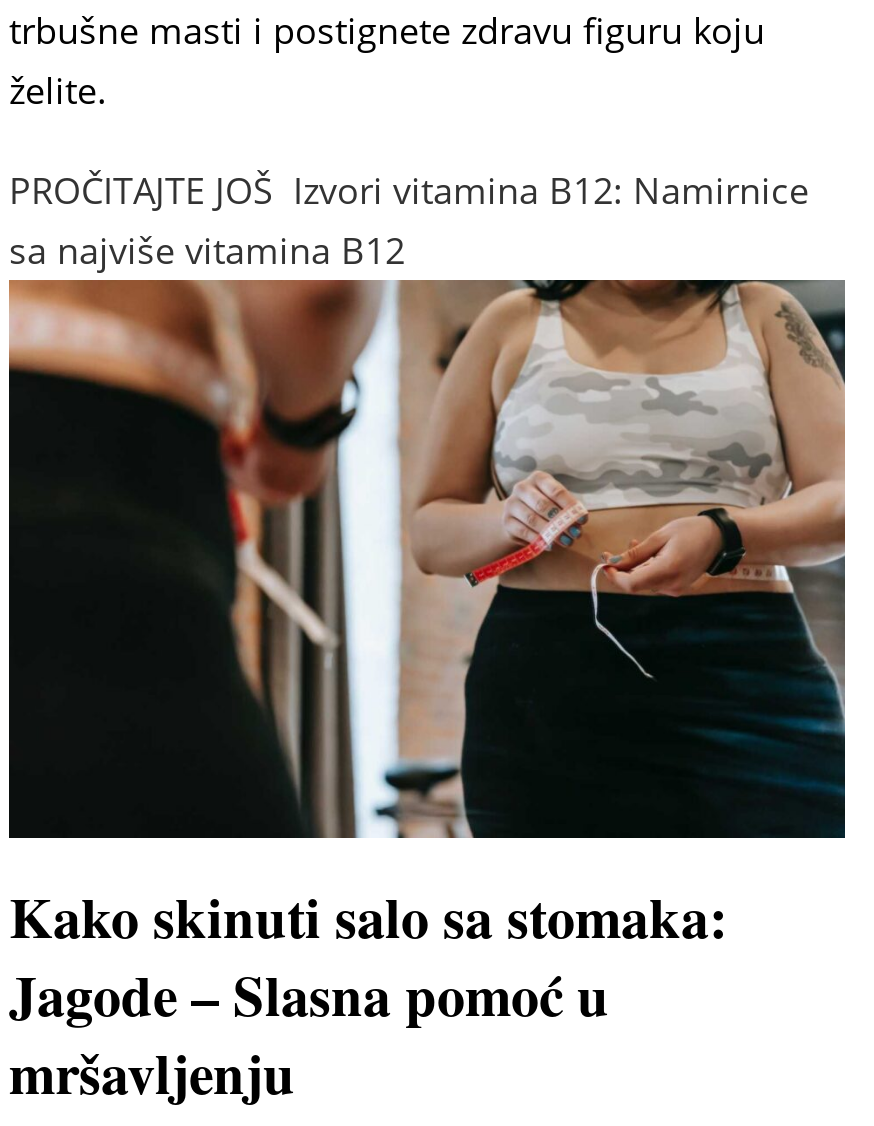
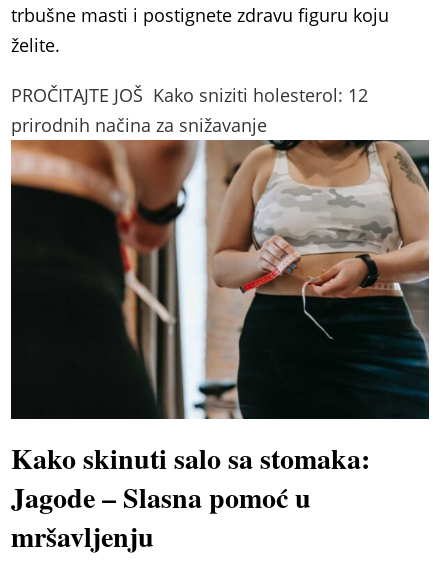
[9,167,809,275] PROČITAJTE JOŠ Izvori vitamina B12: Namirnice | sa najviše vitamina B12 -> [11,83,368,137] PROČITAJTE JOŠ Kako sniziti holesterol: 12 | prirodnih načina za snižavanje

